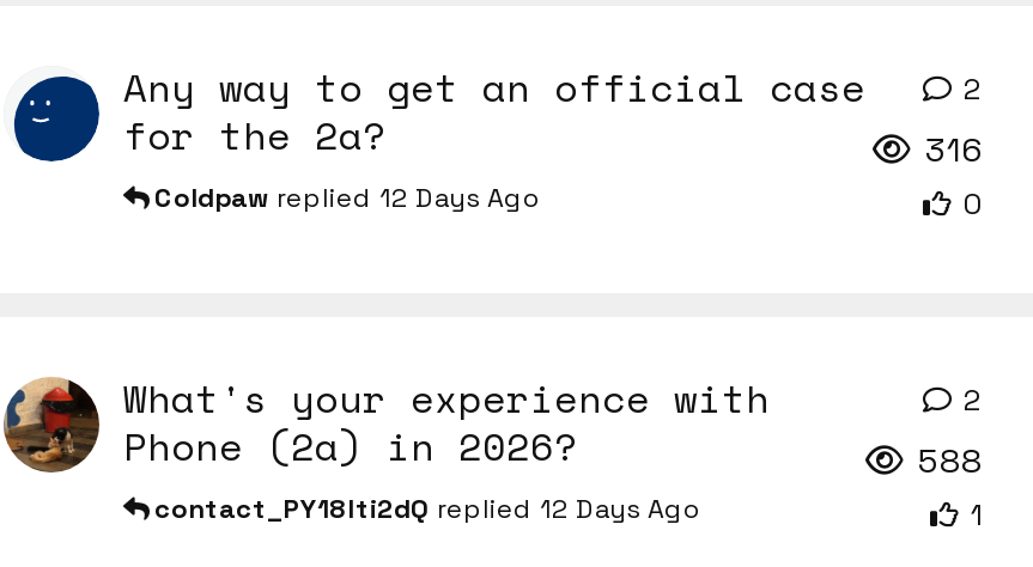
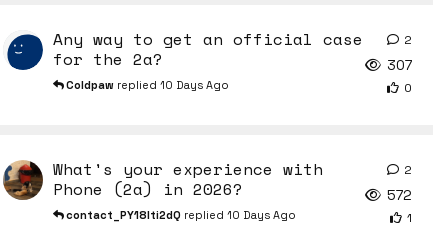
[925,128,983,171] 316 -> [387,56,412,74] 307
[154,181,542,214] Coldpaw replied 12 Days Ago -> [66,78,229,92] Coldpaw replied 10 Days Ago
[918,439,983,482] 588 -> [387,186,412,204] 572
[154,492,703,525] contact_PY18Iti2dQ replied 12 Days Ago -> [66,208,296,222] contact_PY18Iti2dQ replied 10 Days Ago

